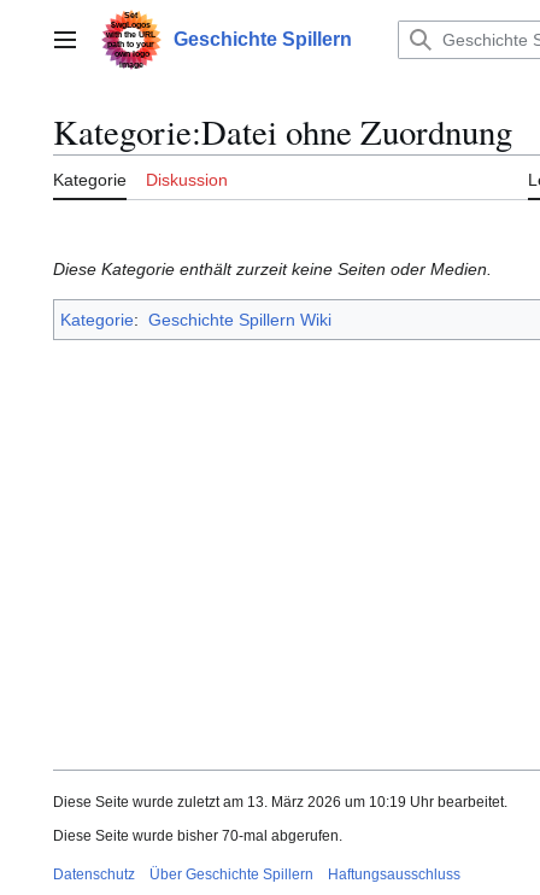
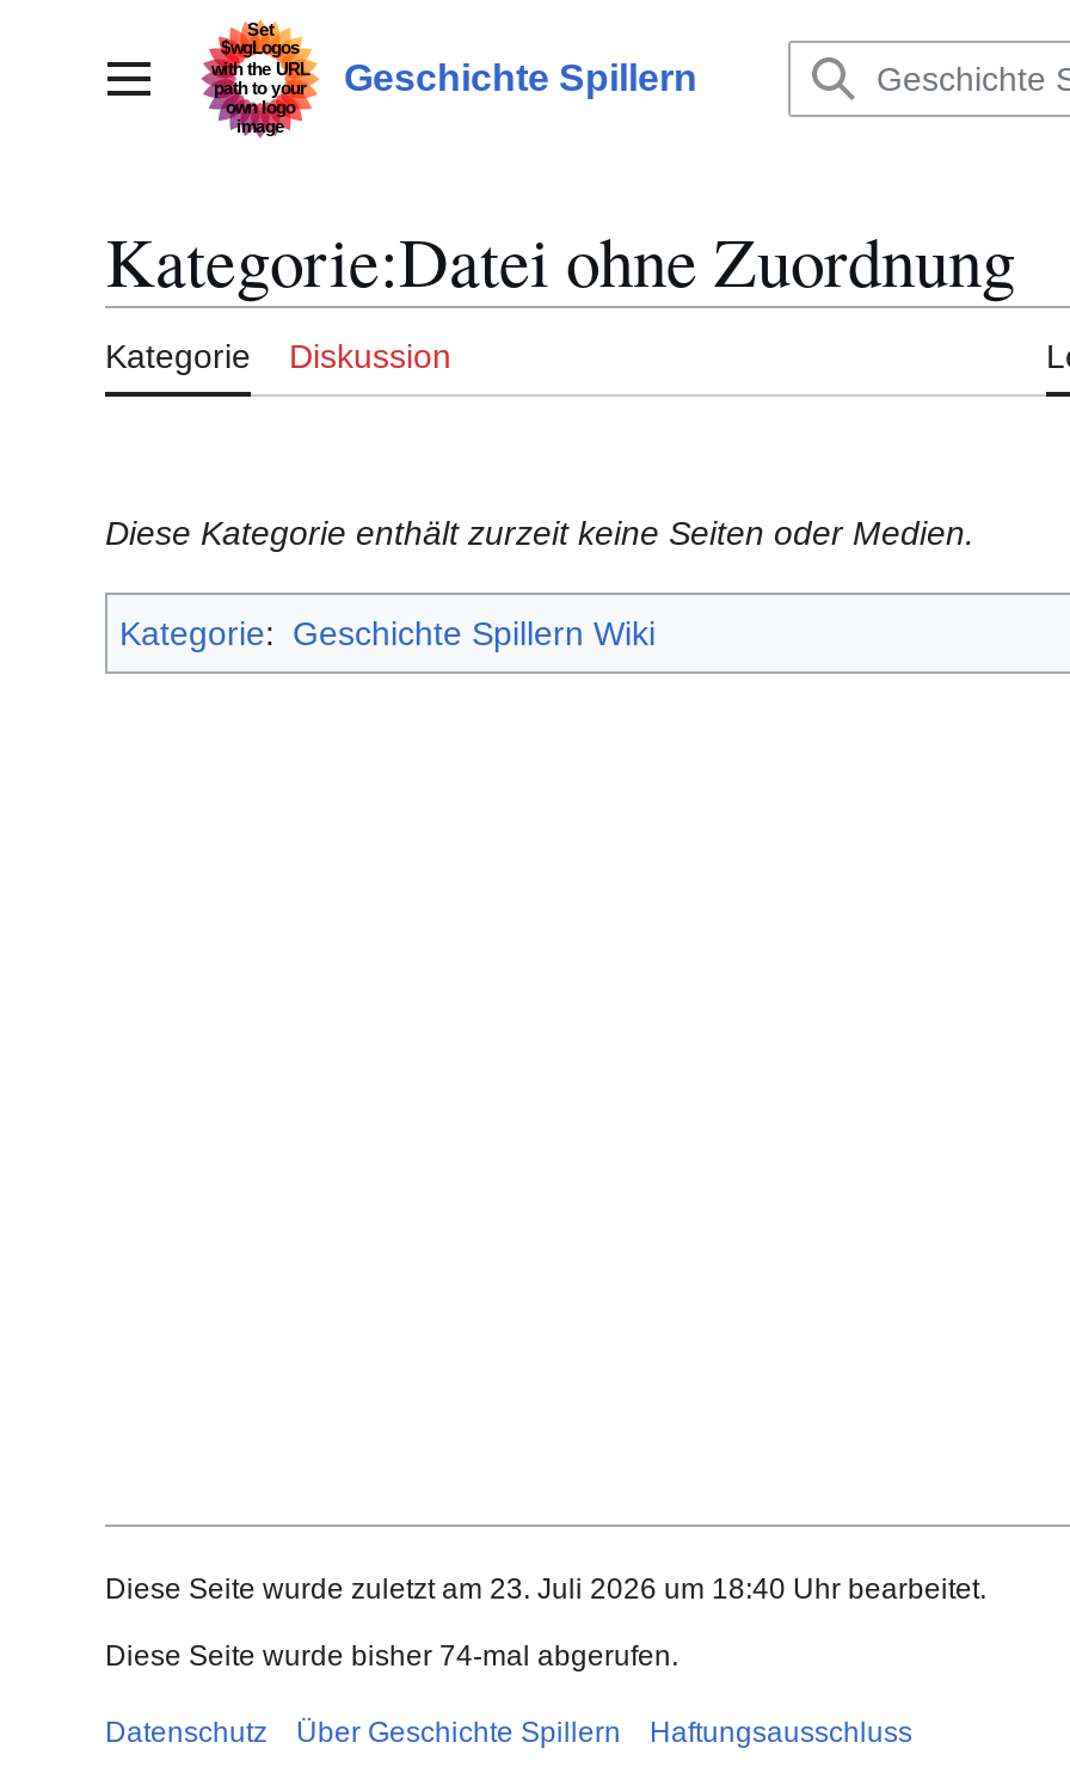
[53,794,507,810] Diese Seite wurde zuletzt am 13. März 2026 um 10:19 Uhr bearbeitet. -> [105,1572,986,1606] Diese Seite wurde zuletzt am 23. Juli 2026 um 18:40 Uhr bearbeitet.
[53,827,342,844] Diese Seite wurde bisher 70-mal abgerufen. -> [105,1639,678,1672] Diese Seite wurde bisher 74-mal abgerufen.

